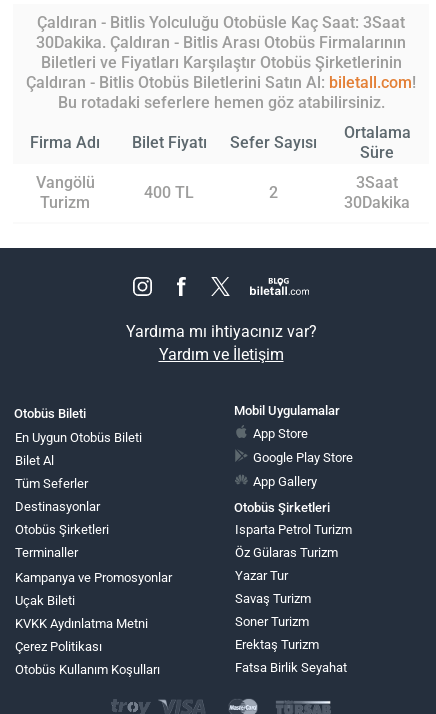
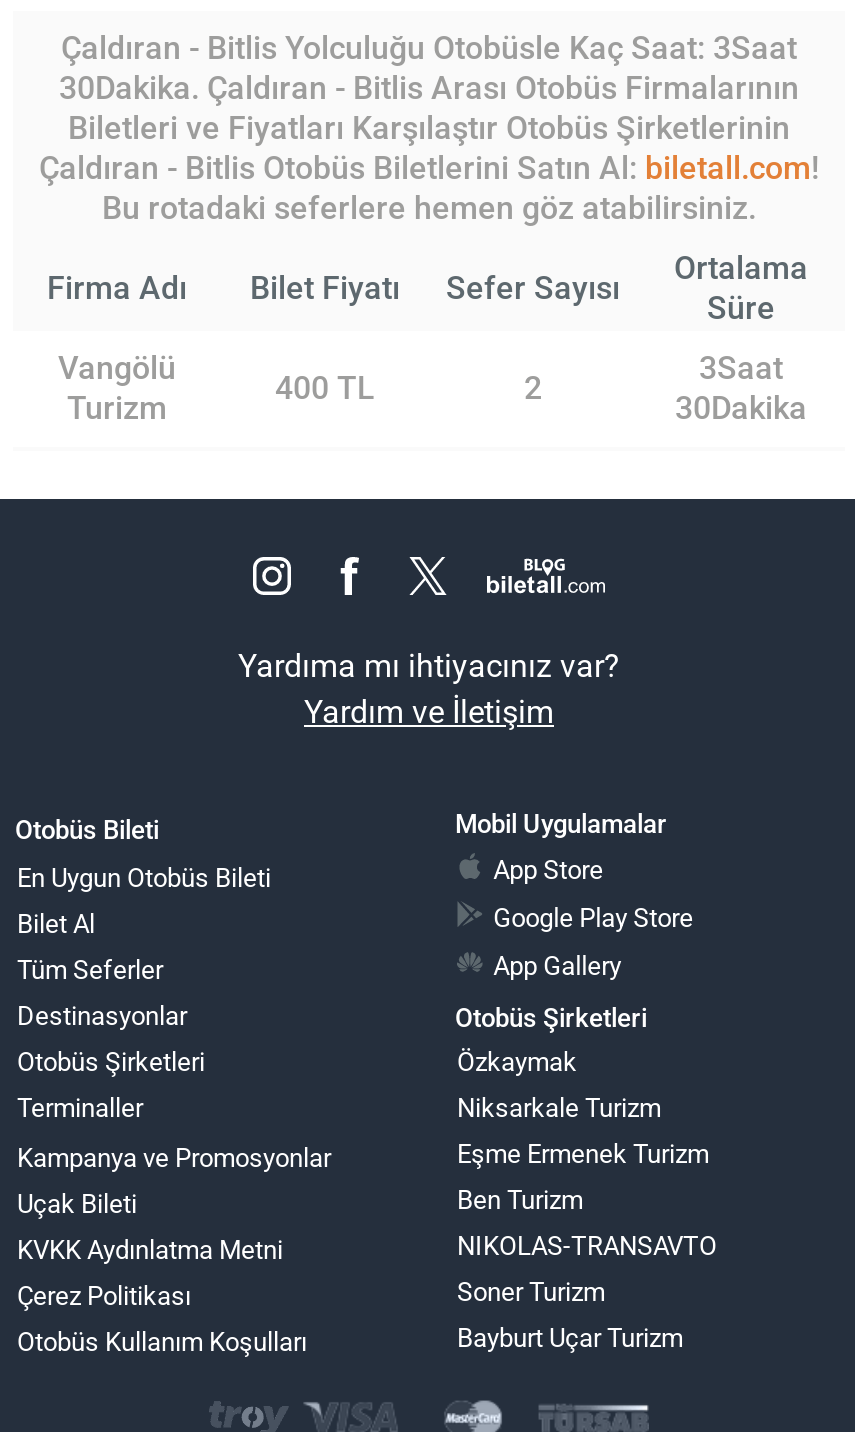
[235,521,352,605] Isparta Petrol Turizm | Öz Gülaras Turizm | Yazar Tur | Savaş Turizm -> [457,1047,717,1261] Özkaymak | Niksarkale Turizm | Eşme Ermenek Turizm | Ben Turizm | NIKOLAS-TRANSAVTO
moved [235,613,309,628] -> [457,1277,605,1307]: Soner Turizm
[235,636,347,674] Erektaş Turizm | Fatsa Birlik Seyahat -> [457,1323,683,1353] Bayburt Uçar Turizm

